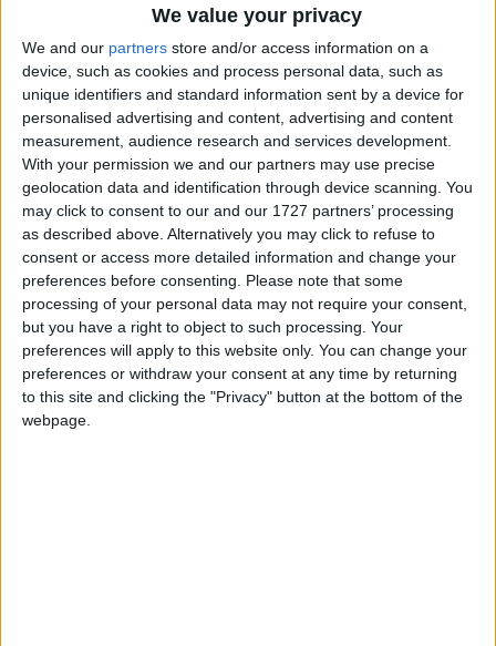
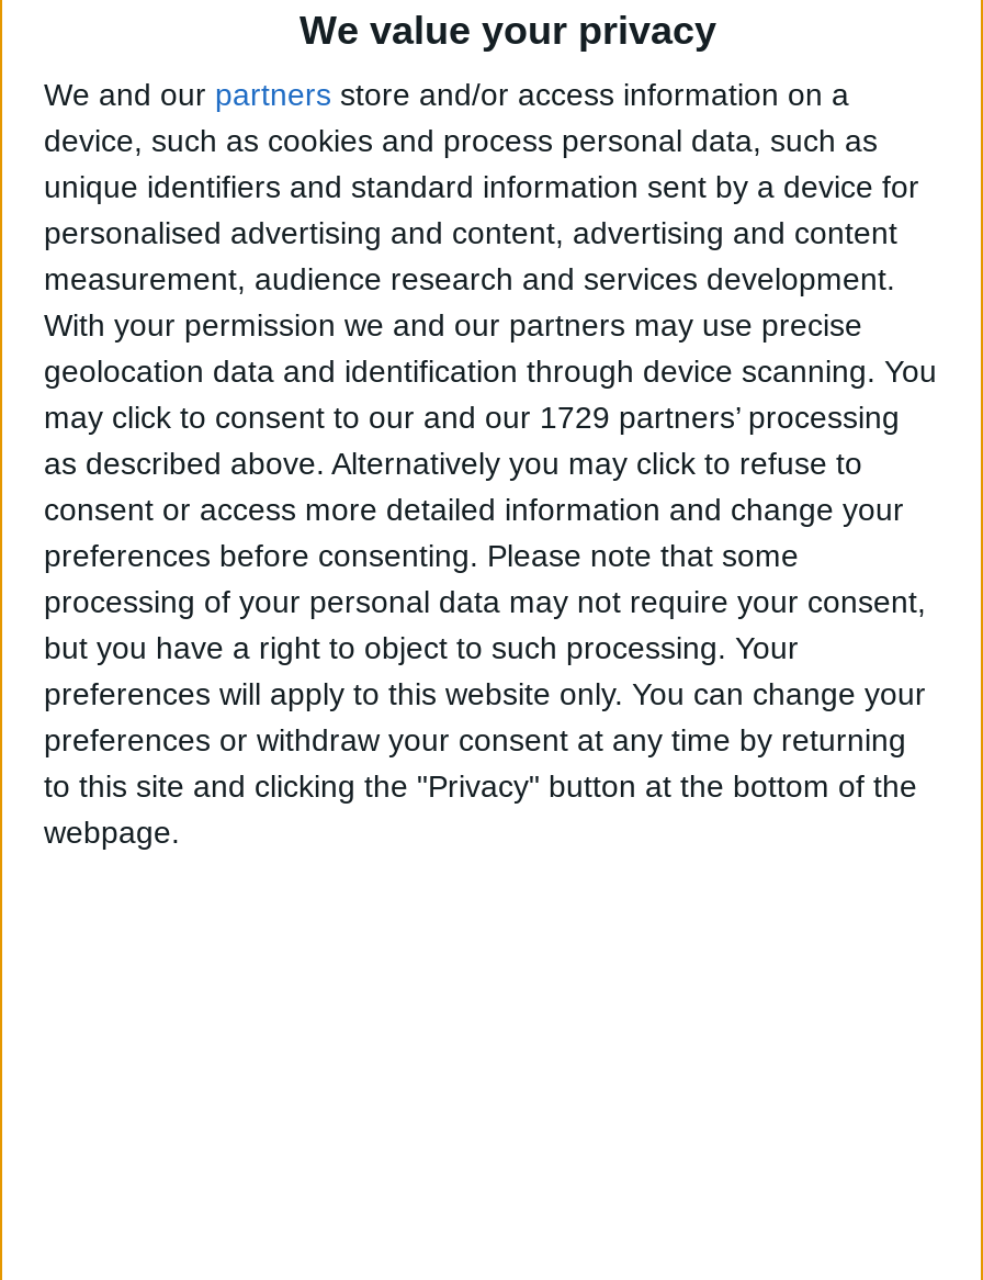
[22,201,454,219] may click to consent to our and our 1727 partners’ processing -> [44,399,900,434] may click to consent to our and our 1729 partners’ processing

